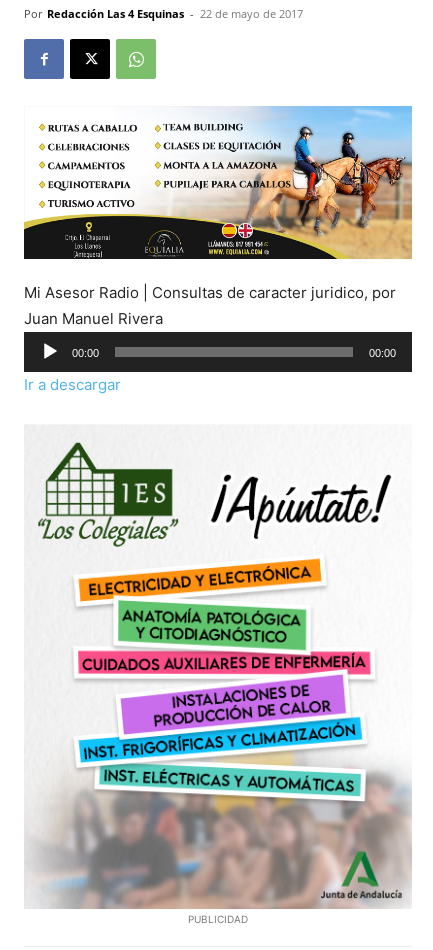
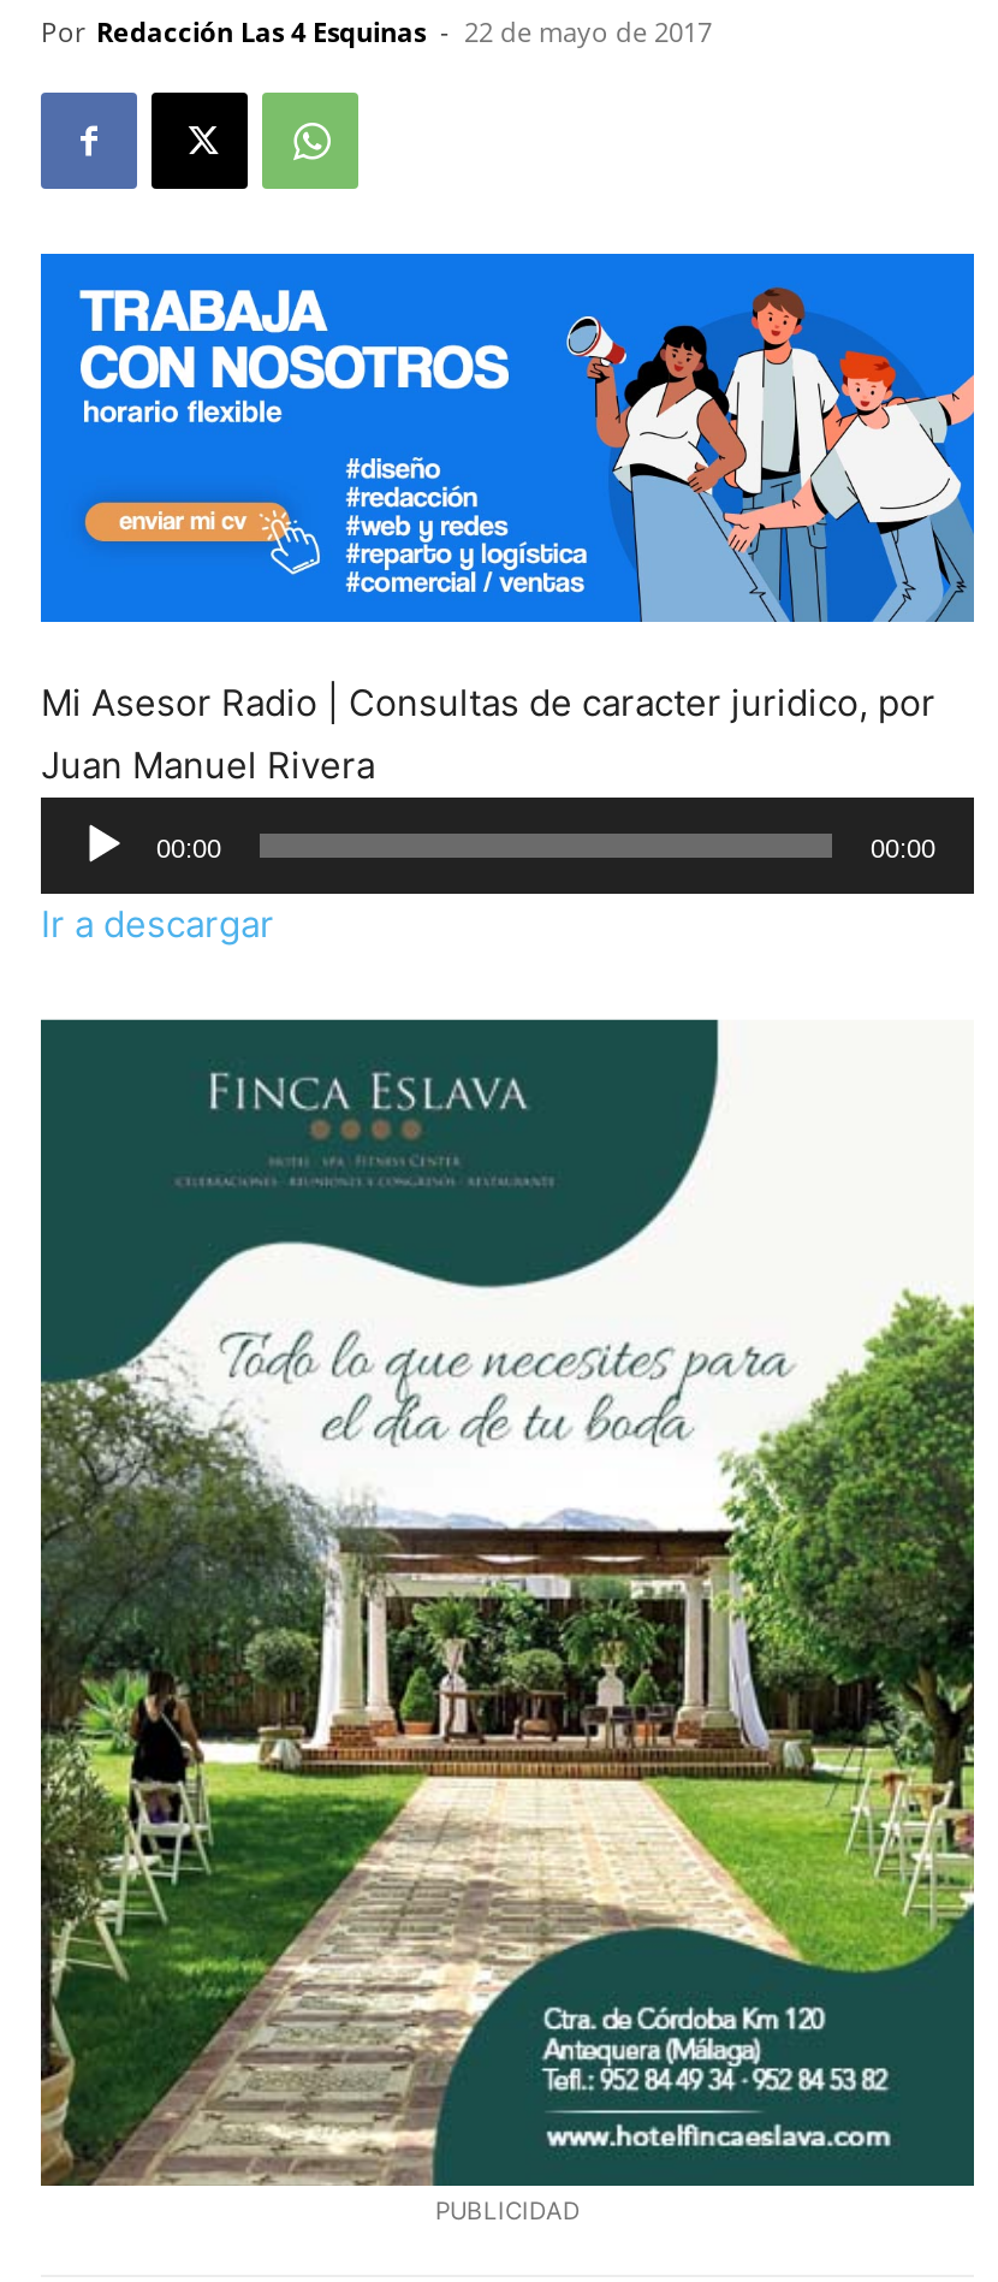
[23,106,413,260] [image] -> [38,251,976,624] [image]
[24,424,412,909] [image] -> [38,1016,976,2188] [image]

